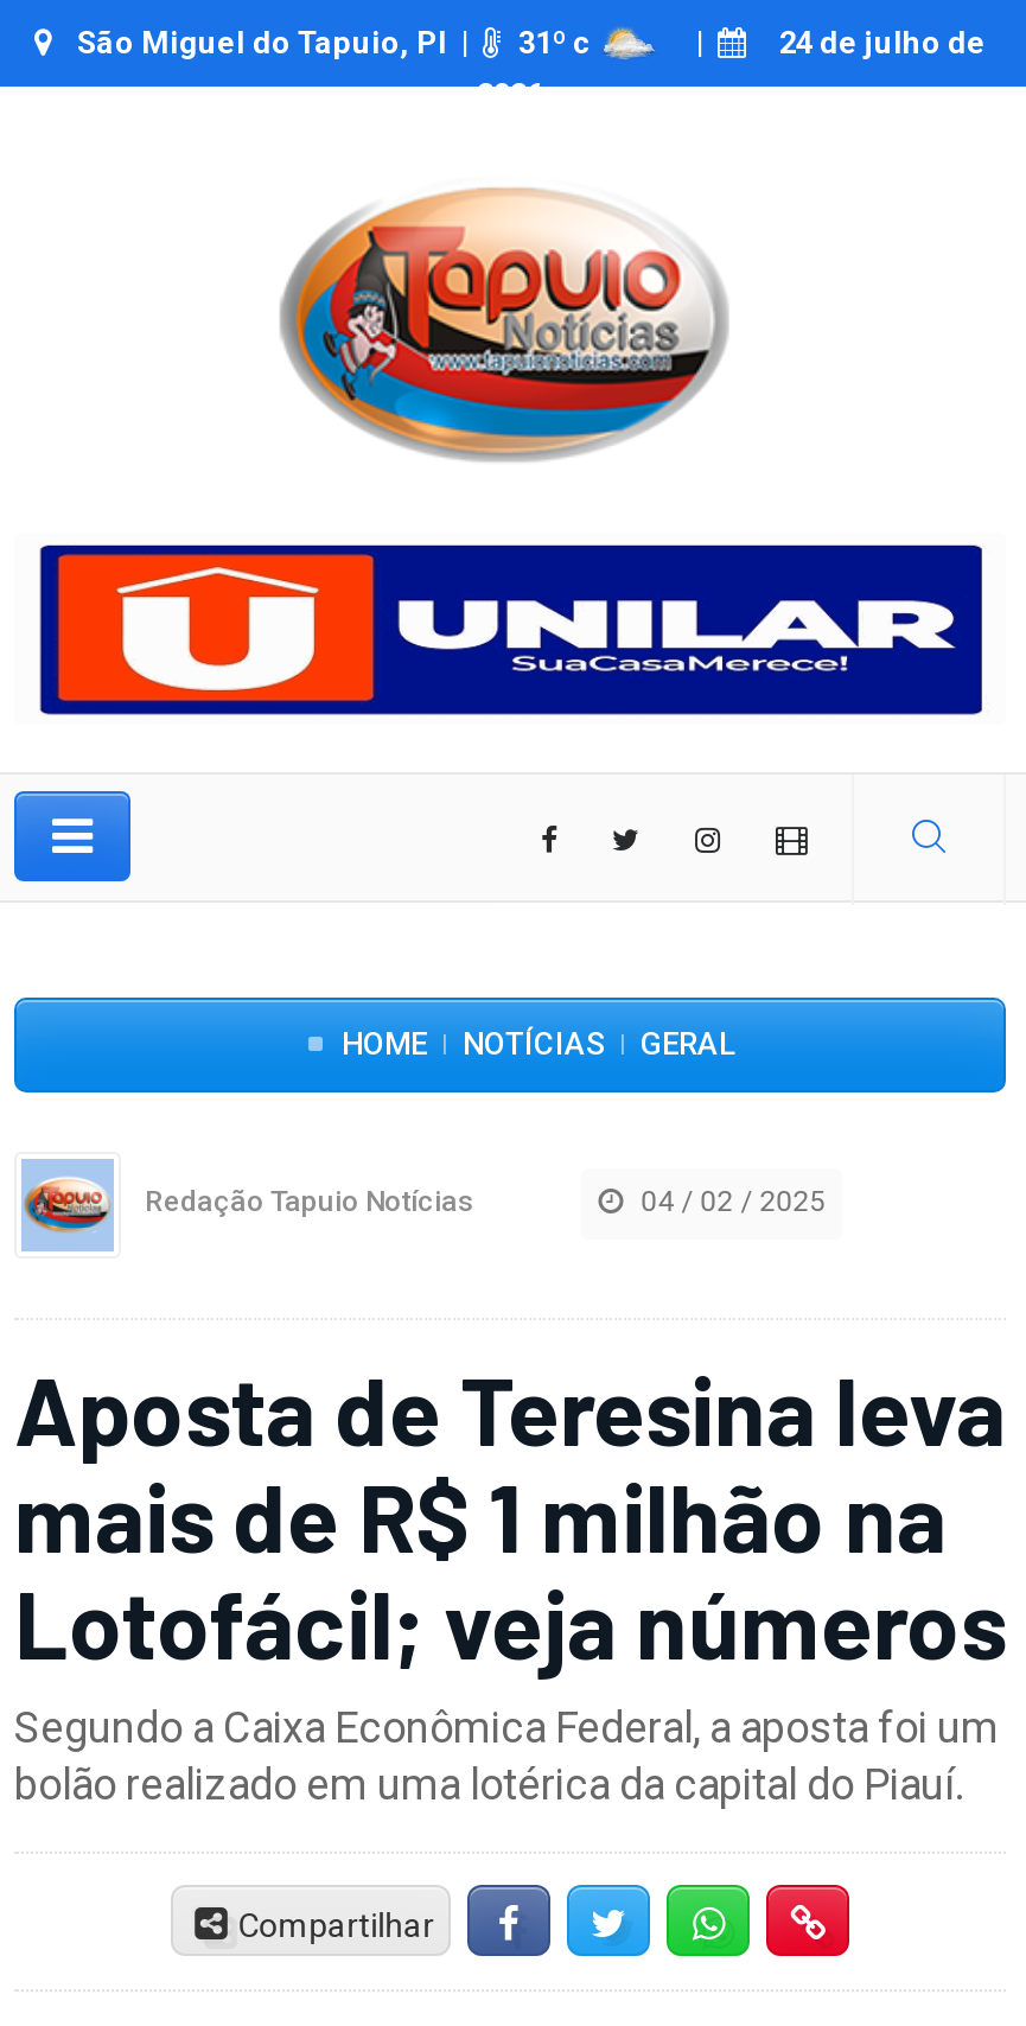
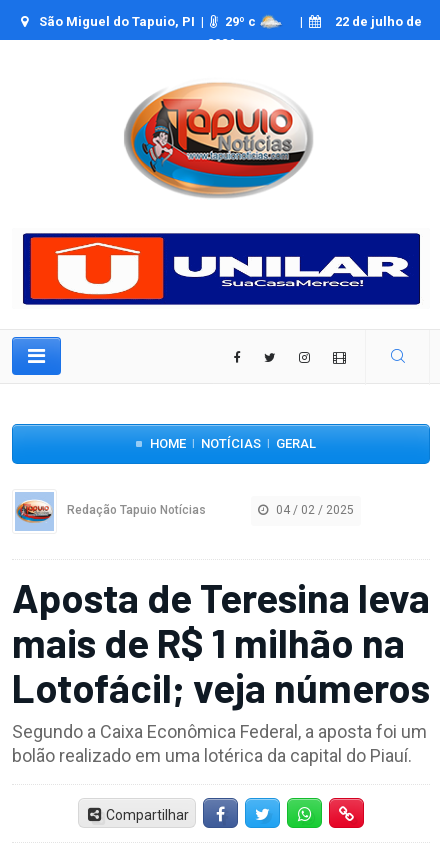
[518,25,599,60] 31º c -> [224,14,258,29] 29º c
[758,25,986,60] 24 de julho de -> [325,14,421,29] 22 de julho de

